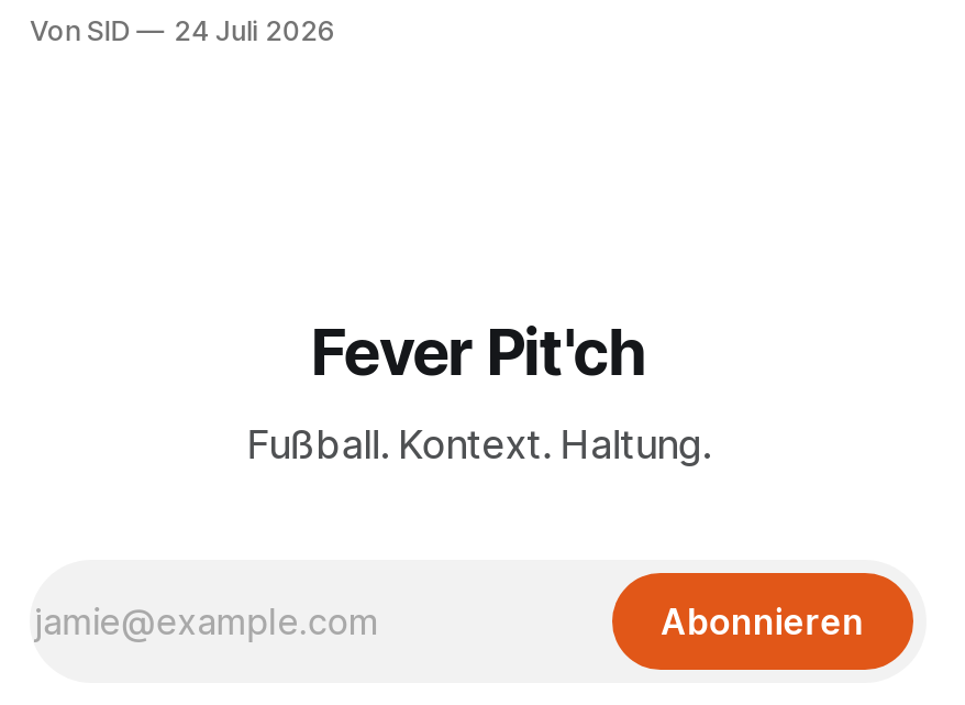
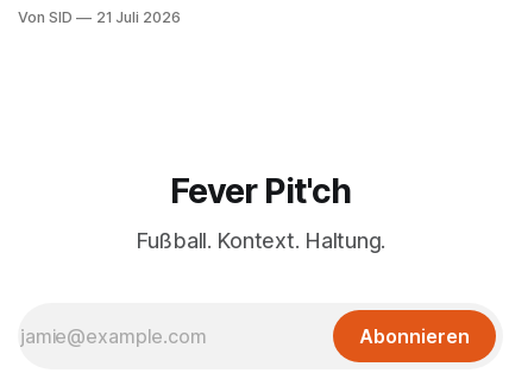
[30,14,335,47] Von SID 24 Juli 2026 -> [18,8,181,26] Von SID 21 Juli 2026

